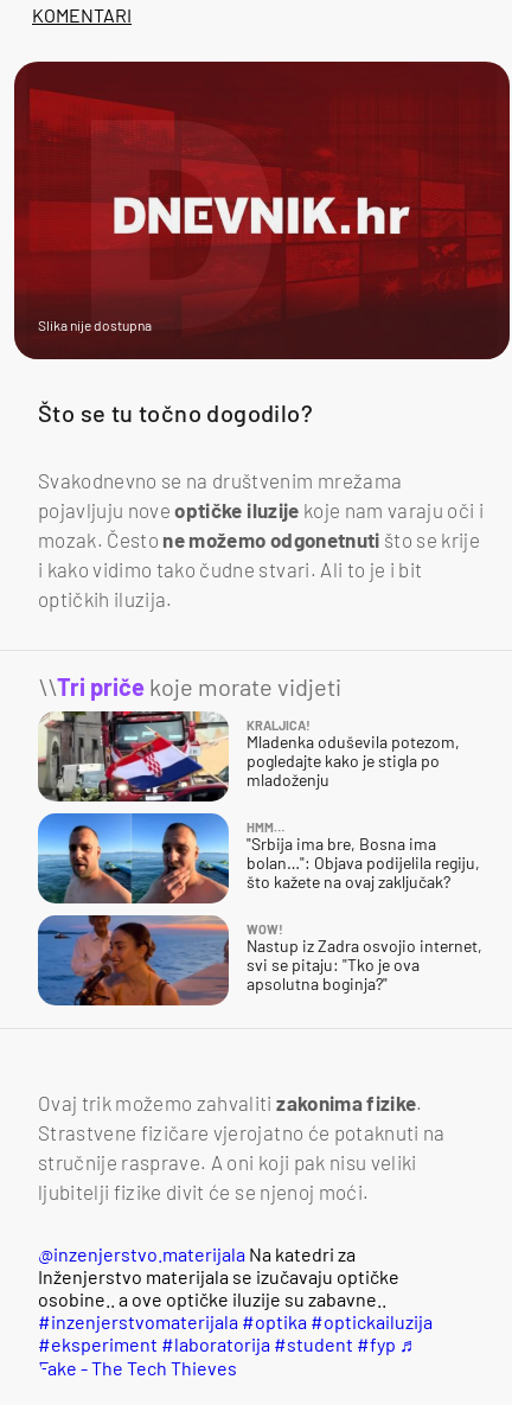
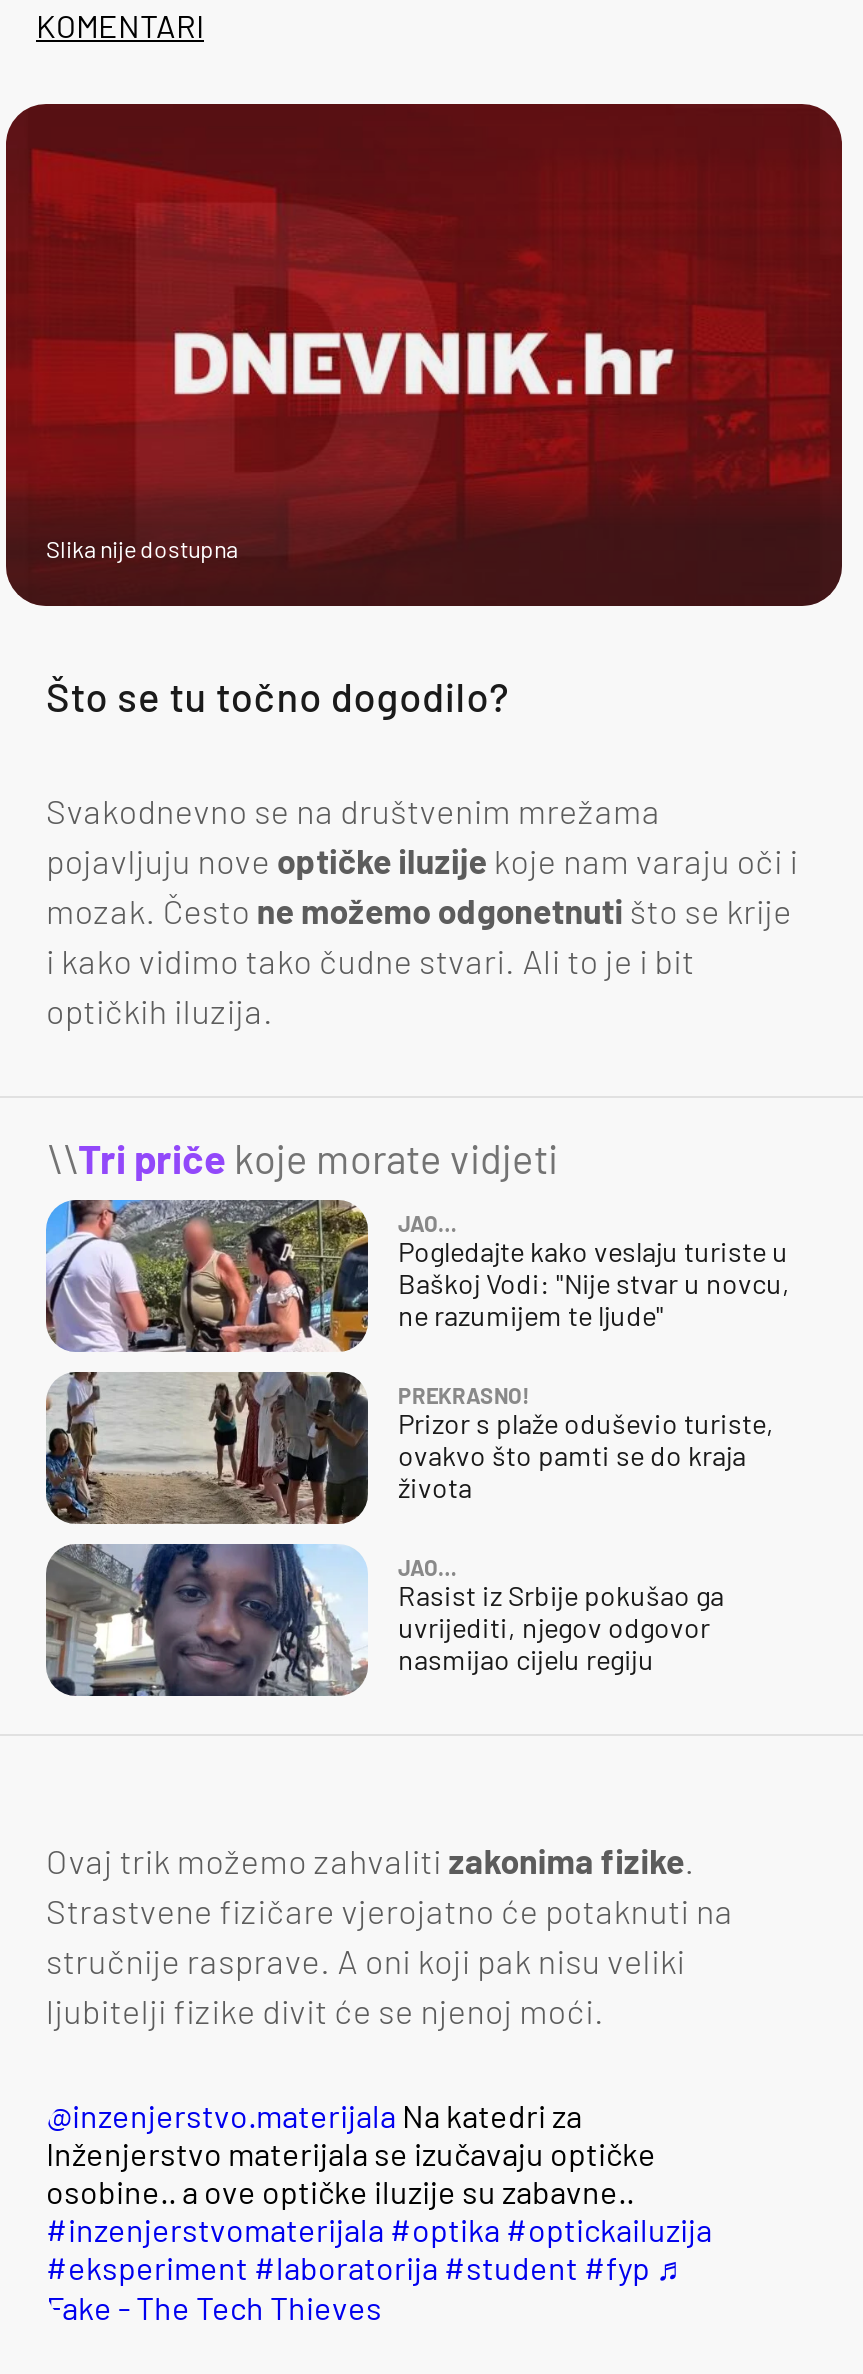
[38,710,460,803] [image] | KRALJICA! | Mladenka oduševila potezom, | pogledajte kako je stigla po | mladoženju -> [44,1198,790,1352] [image] | JAO… | Pogledajte kako veslaju turiste u | Baškoj Vodi: "Nije stvar u novcu, | ne razumijem te ljude"
[37,812,480,905] [image] | HMM… | "Srbija ima bre, Bosna ima | bolan…": Objava podijelila regiju, | što kažete na ovaj zaključak? -> [44,1370,774,1524] [image] | PREKRASNO! | Prizor s plaže oduševio turiste, | ovakvo što pamti se do kraja | života
[37,914,482,1007] [image] | WOW! | Nastup iz Zadra osvojio internet, | svi se pitaju: "Tko je ova | apsolutna boginja?" -> [44,1542,724,1698] [image] | JAO… | Rasist iz Srbije pokušao ga | uvrijediti, njegov odgovor | nasmijao cijelu regiju

